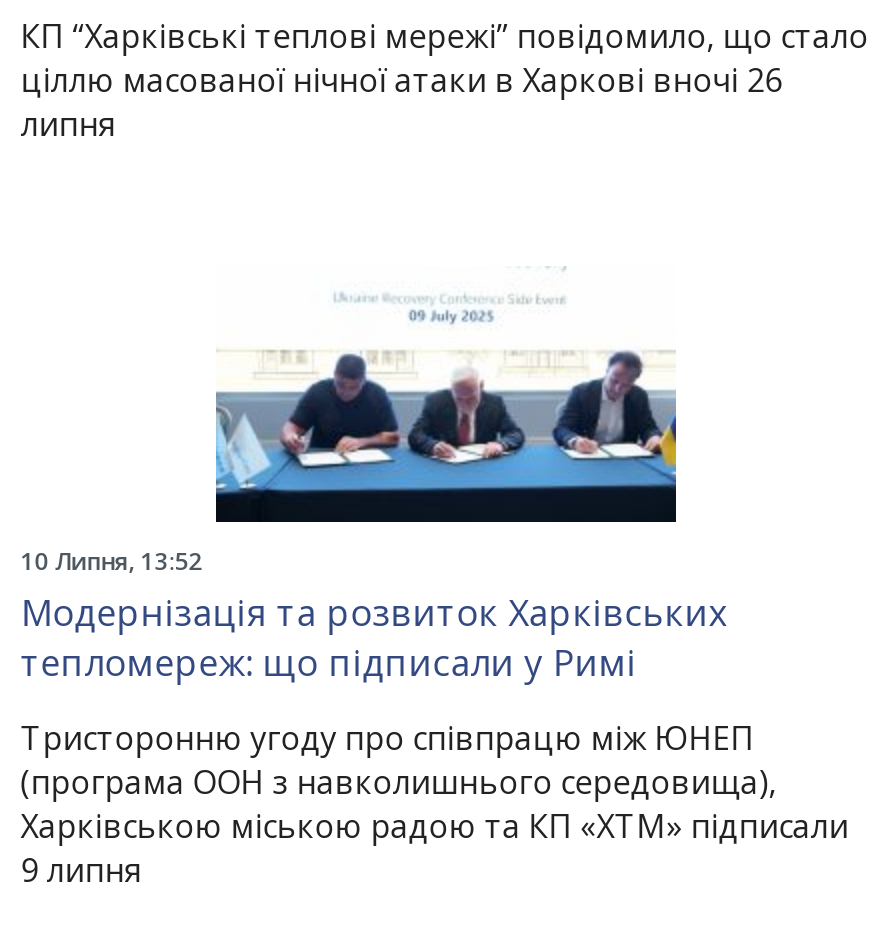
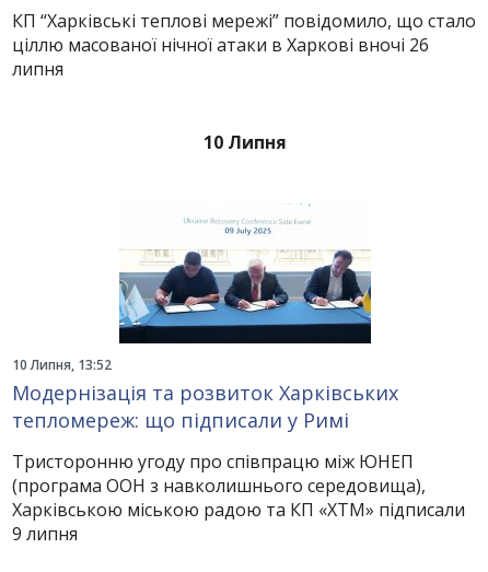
none -> [204,130,287,154] 10 Липня

